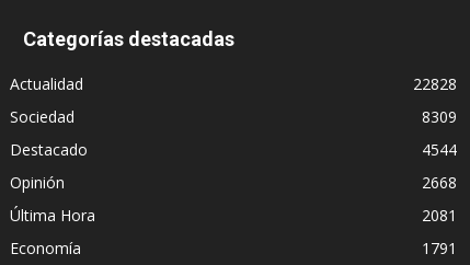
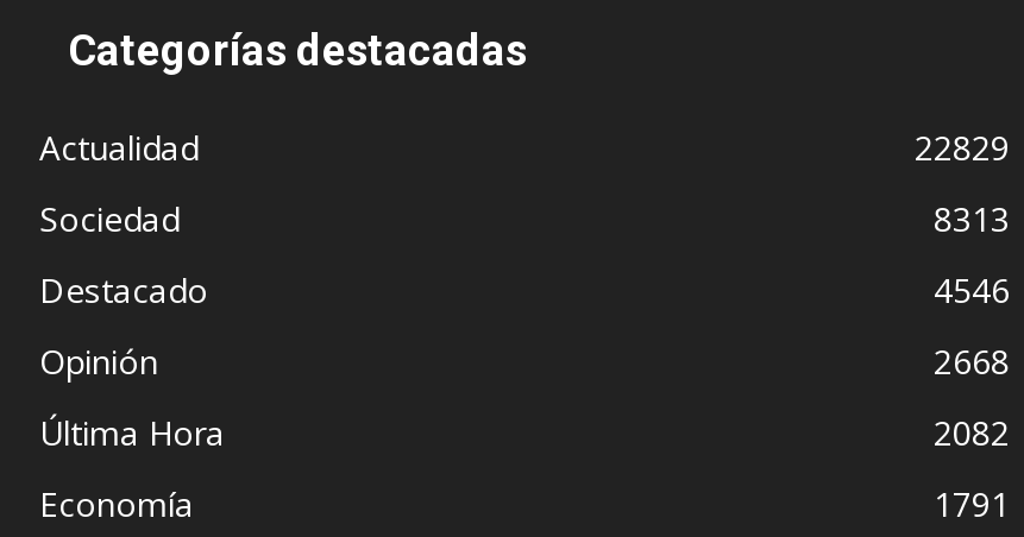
[413,73,457,94] 22828 -> [915,125,1010,170] 22829
[422,106,457,127] 8309 -> [934,196,1010,241] 8313
[422,139,457,160] 4544 -> [934,267,1010,312] 4546
[422,205,457,226] 2081 -> [934,410,1010,455] 2082

